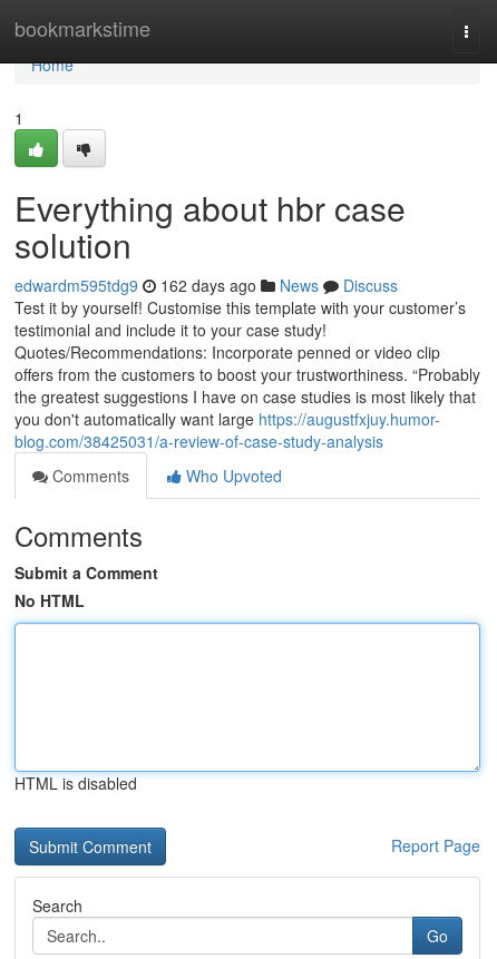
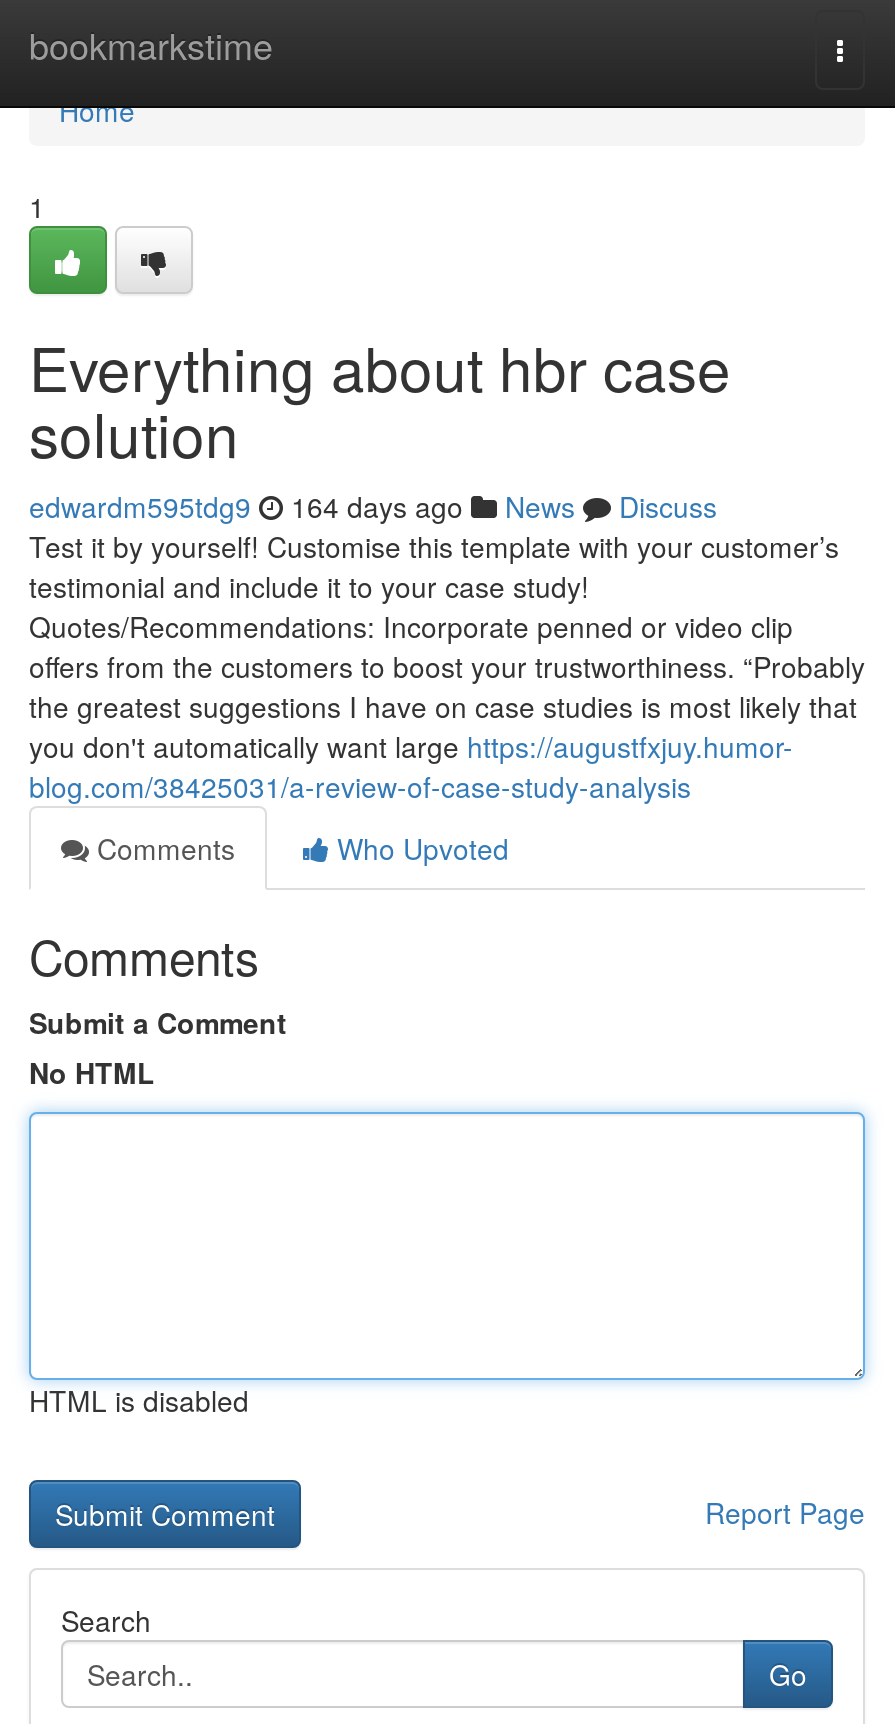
[14,274,398,296] edwardm595tdg9 162 days ago News Discuss -> [29,486,717,526] edwardm595tdg9 164 days ago News Discuss

